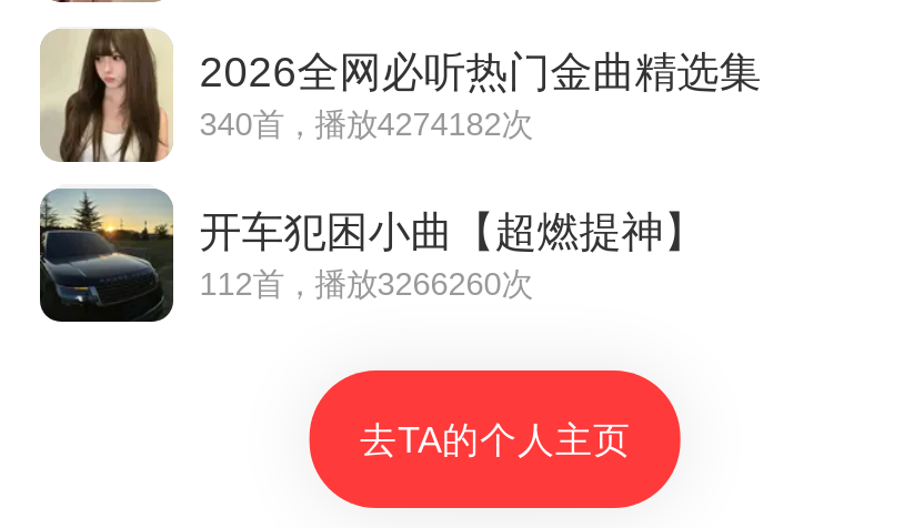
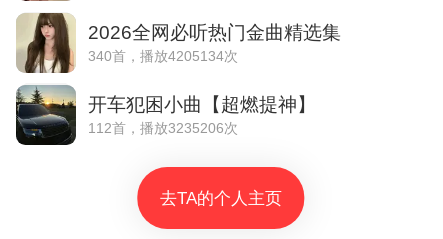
[199,107,533,142] 340首，播放4274182次 -> [88,48,238,64] 340首，播放4205134次
[199,266,533,301] 112首，播放3266260次 -> [88,120,238,136] 112首，播放3235206次

